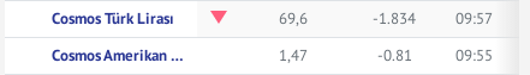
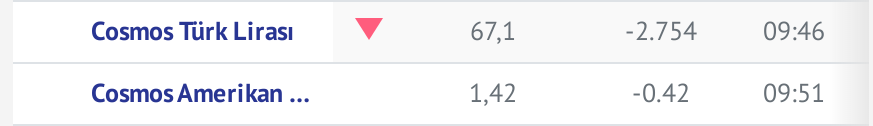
[279,8,308,29] 69,6 -> [470,14,516,48] 67,1
[373,8,416,29] -1.834 -> [625,14,697,48] -2.754
[455,8,493,29] 09:57 -> [763,14,825,48] 09:46
[279,45,308,65] 1,47 -> [469,76,517,110] 1,42
[377,45,412,65] -0.81 -> [632,76,690,110] -0.42
[455,45,493,65] 09:55 -> [763,76,825,110] 09:51

